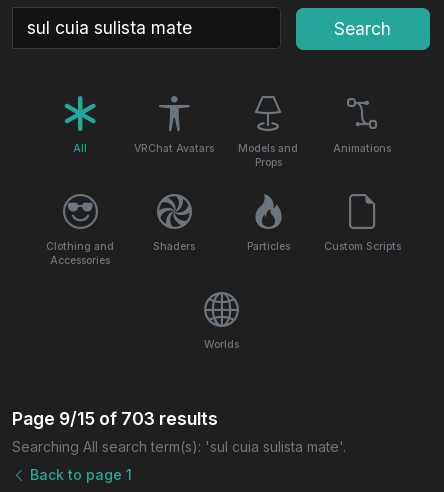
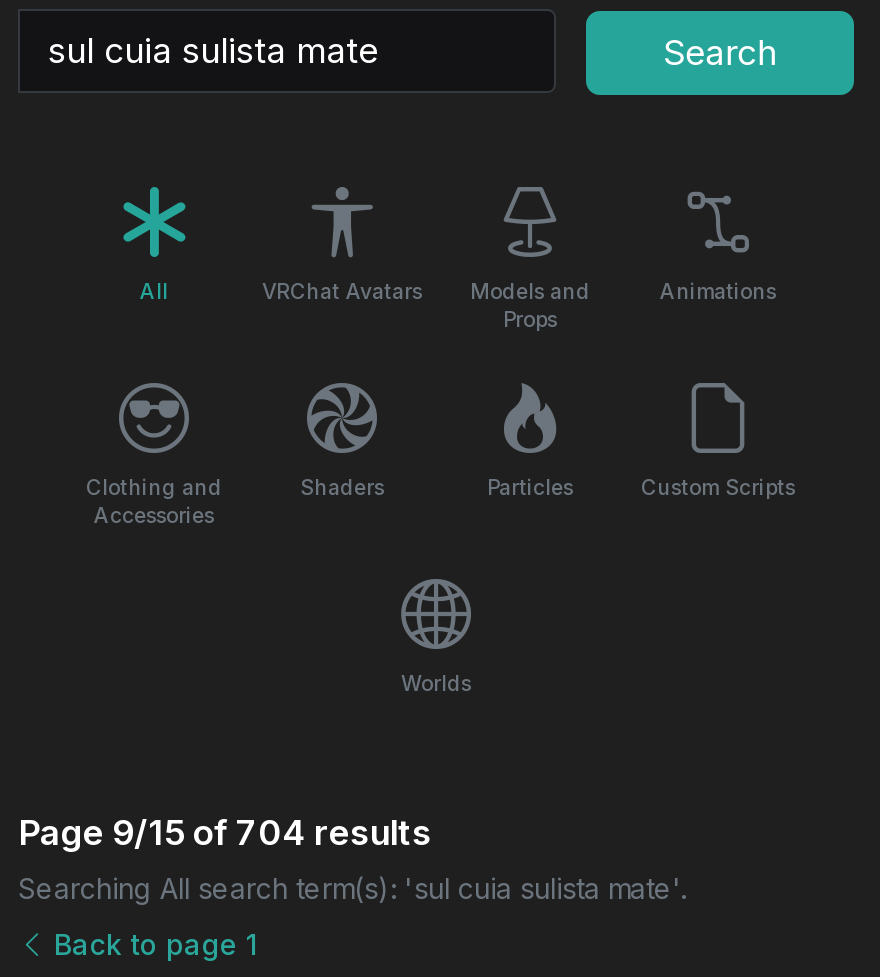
[12,408,218,429] Page 9/15 of 703 results -> [18,811,432,853] Page 9/15 of 704 results

